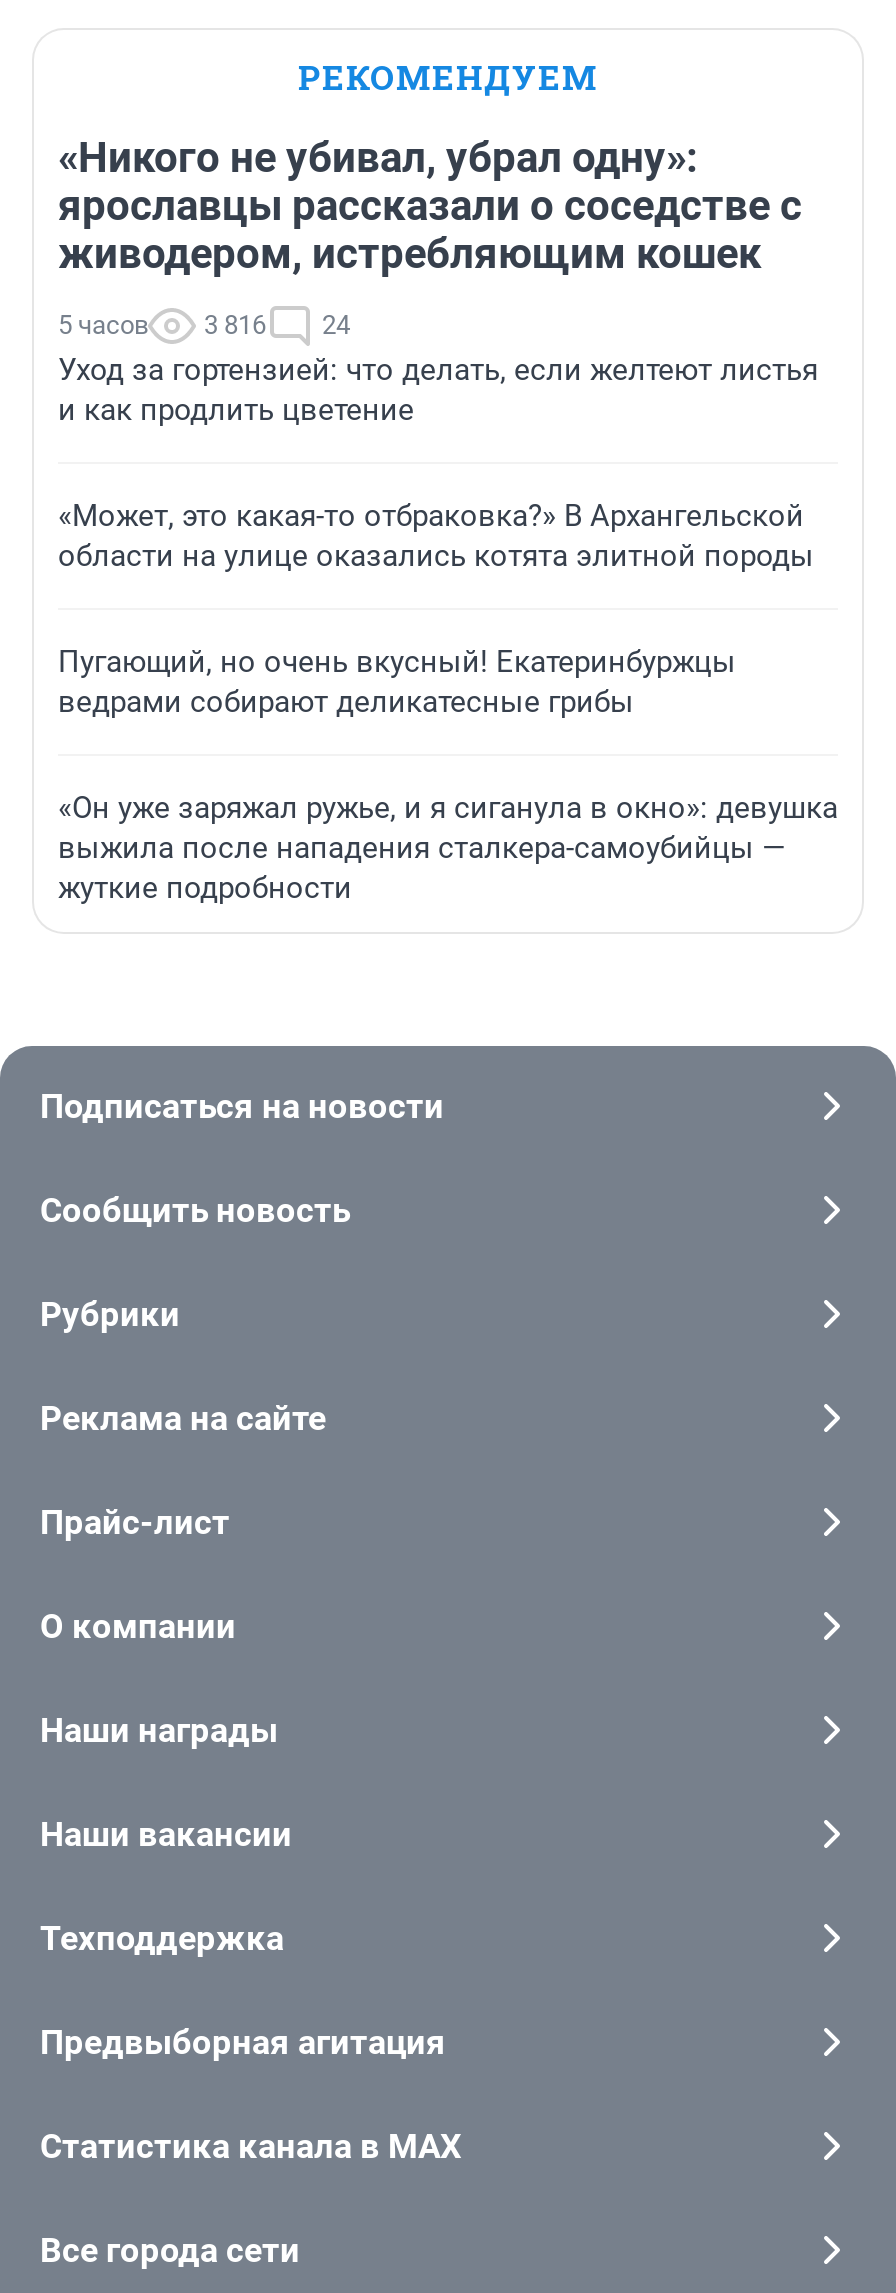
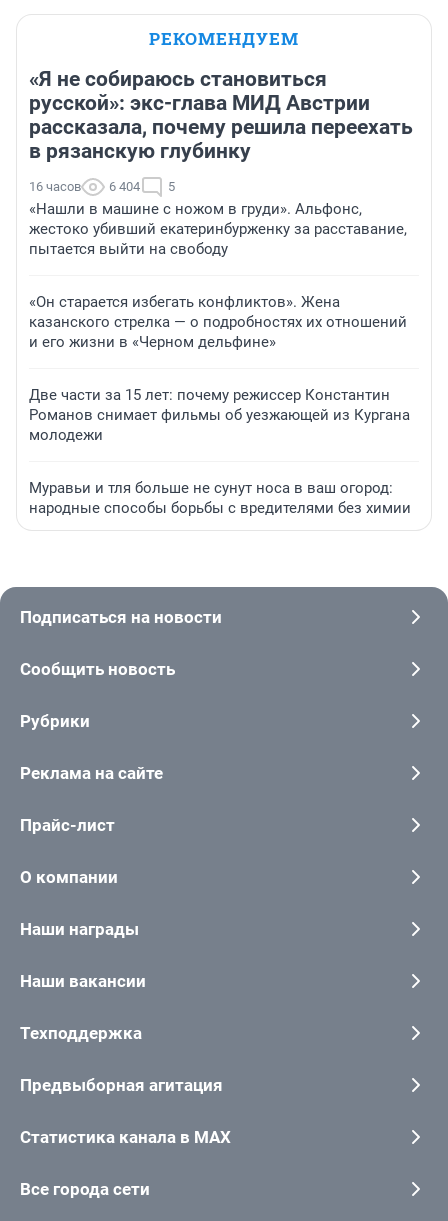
[58,133,802,277] «Никого не убивал, убрал одну»: | ярославцы рассказали о соседстве с | живодером, истребляющим кошек -> [29,67,413,163] «Я не собираюсь становиться | русской»: экс-глава МИД Австрии | рассказала, почему решила переехать | в рязанскую глубинку
[58,309,818,427] 5 часов | 3 816 | 24 | Уход за гортензией: что делать, если желтеют листья | и как продлить цветение -> [29,179,407,258] 16 часов | 6 404 | 5 | «Нашли в машине с ножом в груди». Альфонс, | жестоко убивший екатеринбурженку за расставание, | пытается выйти на свободу
[58,497,814,573] «Может, это какая-то отбраковка?» В Архангельской | области на улице оказались котята элитной породы -> [29,293,407,351] «Он старается избегать конфликтов». Жена | казанского стрелка — о подробностях их отношений | и его жизни в «Черном дельфине»
[58,643,736,719] Пугающий, но очень вкусный! Екатеринбуржцы | ведрами собирают деликатесные грибы -> [29,386,410,444] Две части за 15 лет: почему режиссер Константин | Романов снимает фильмы об уезжающей из Кургана | молодежи
[58,789,838,905] «Он уже заряжал ружье, и я сиганула в окно»: девушка | выжила после нападения сталкера-самоубийцы — | жуткие подробности -> [29,479,411,517] Муравьи и тля больше не сунут носа в ваш огород: | народные способы борьбы с вредителями без химии

